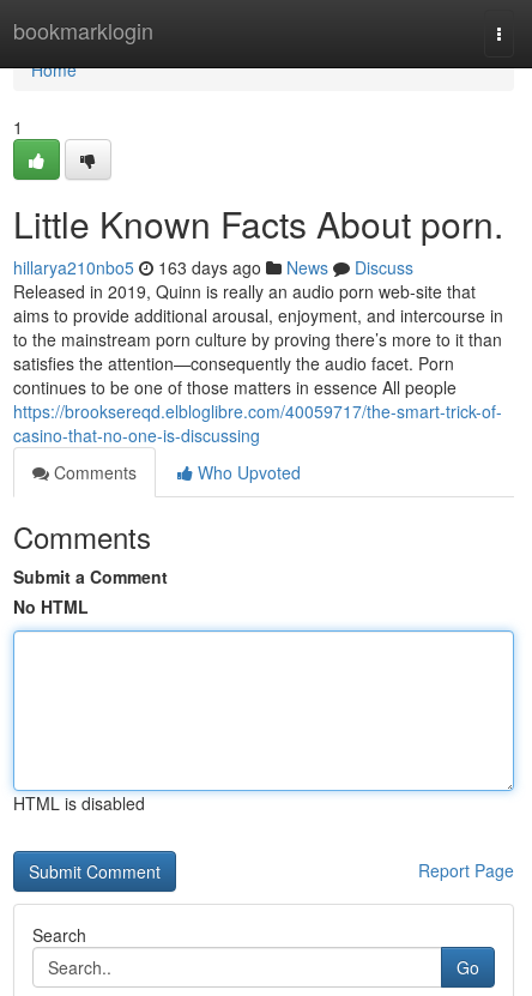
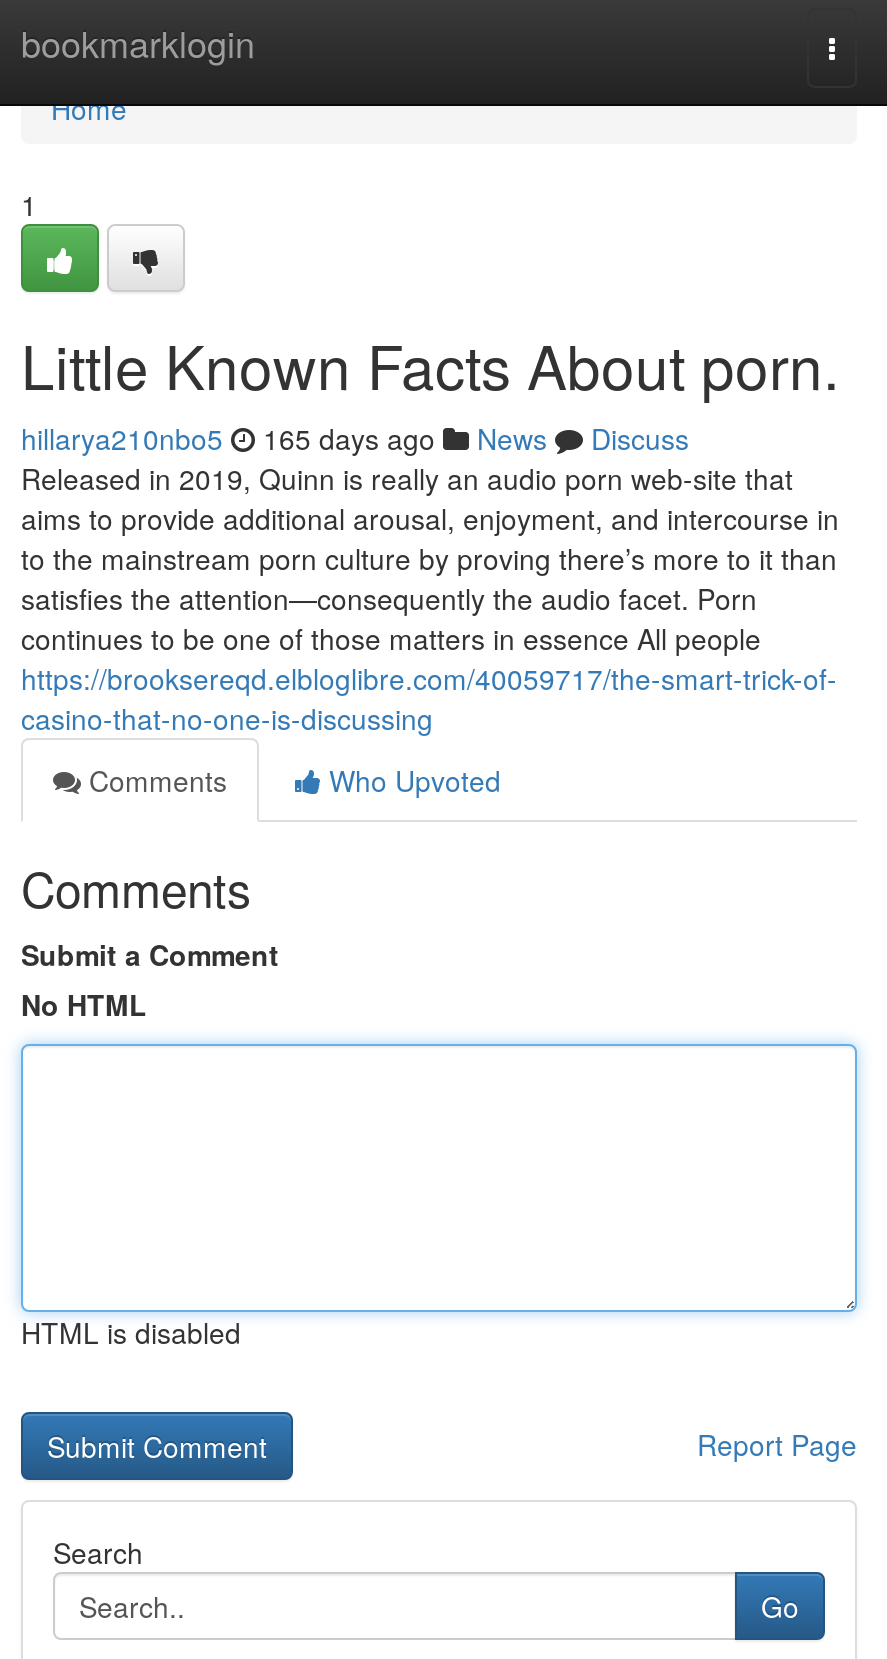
[13,255,413,279] hillarya210nbo5 163 days ago News Discuss -> [21,418,689,458] hillarya210nbo5 165 days ago News Discuss

